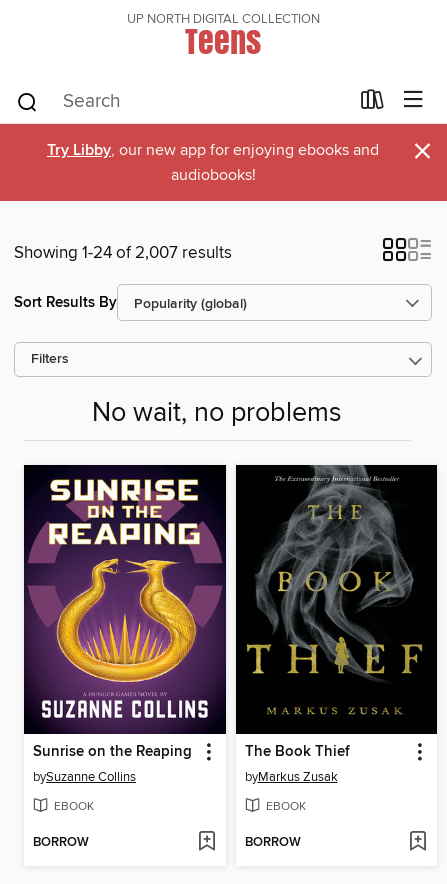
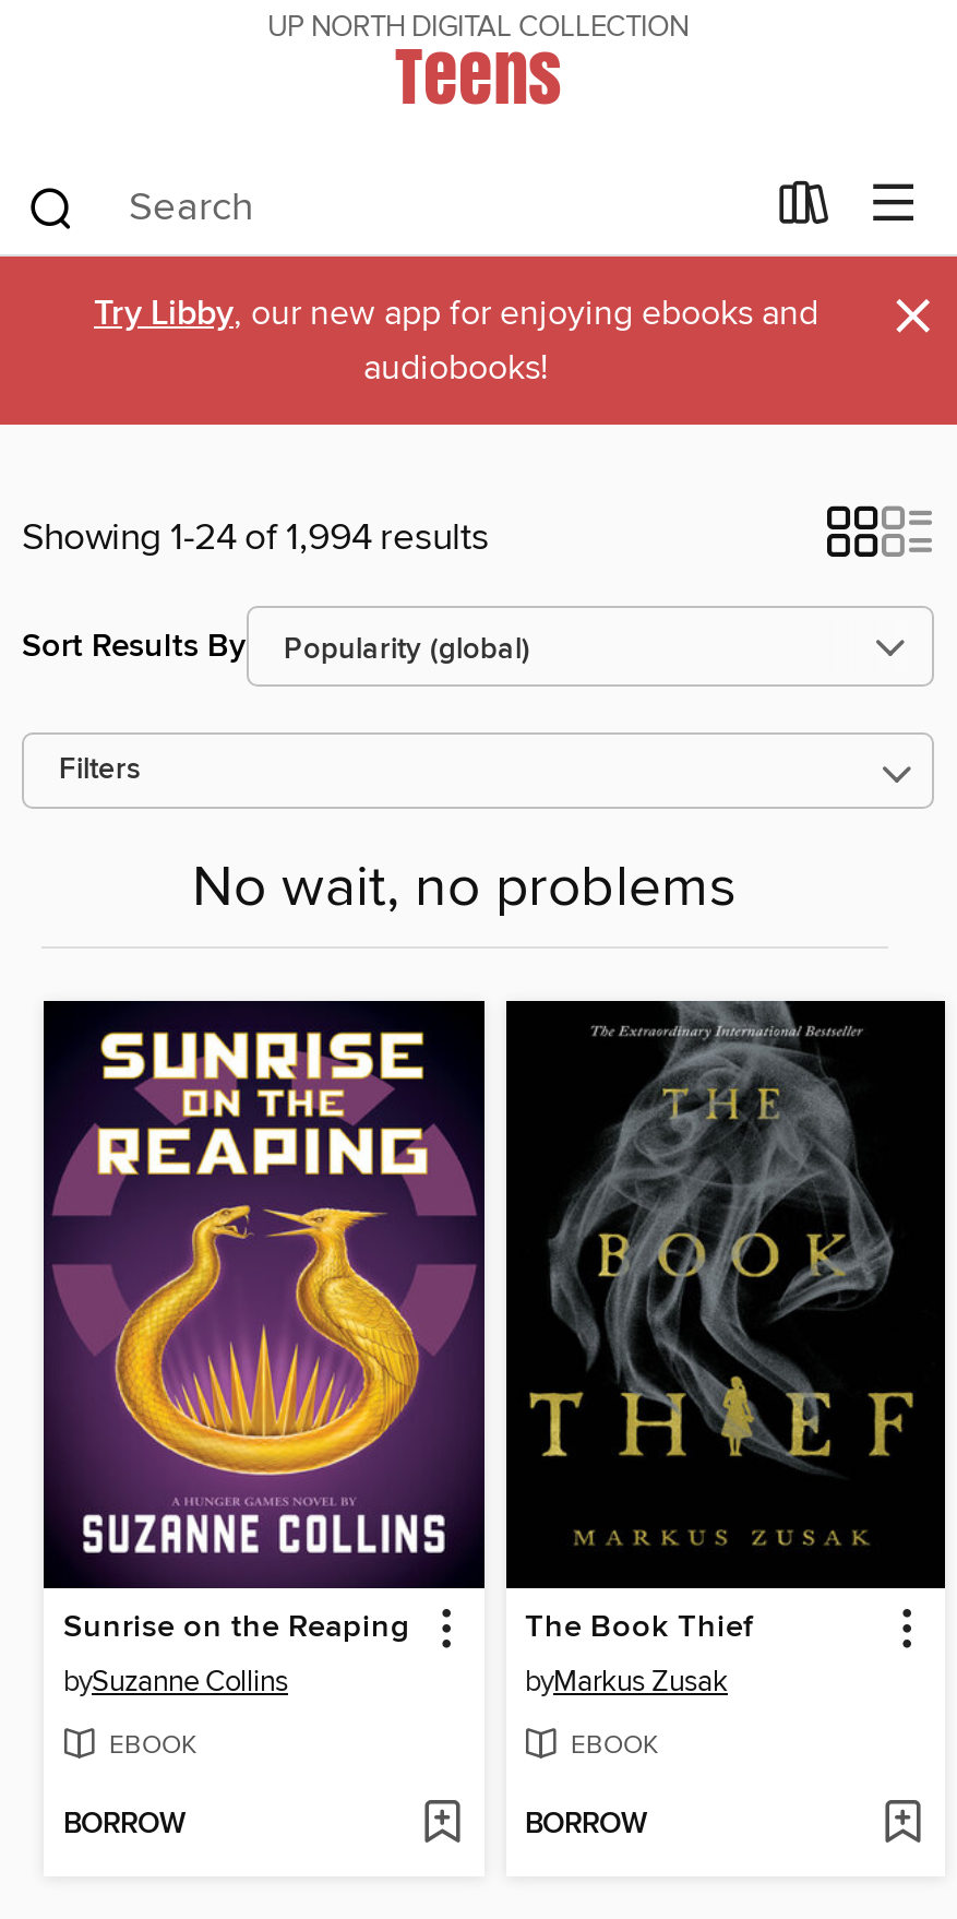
[14,242,232,264] Showing 1-24 of 2,007 results -> [22,514,489,562] Showing 1-24 of 1,994 results

